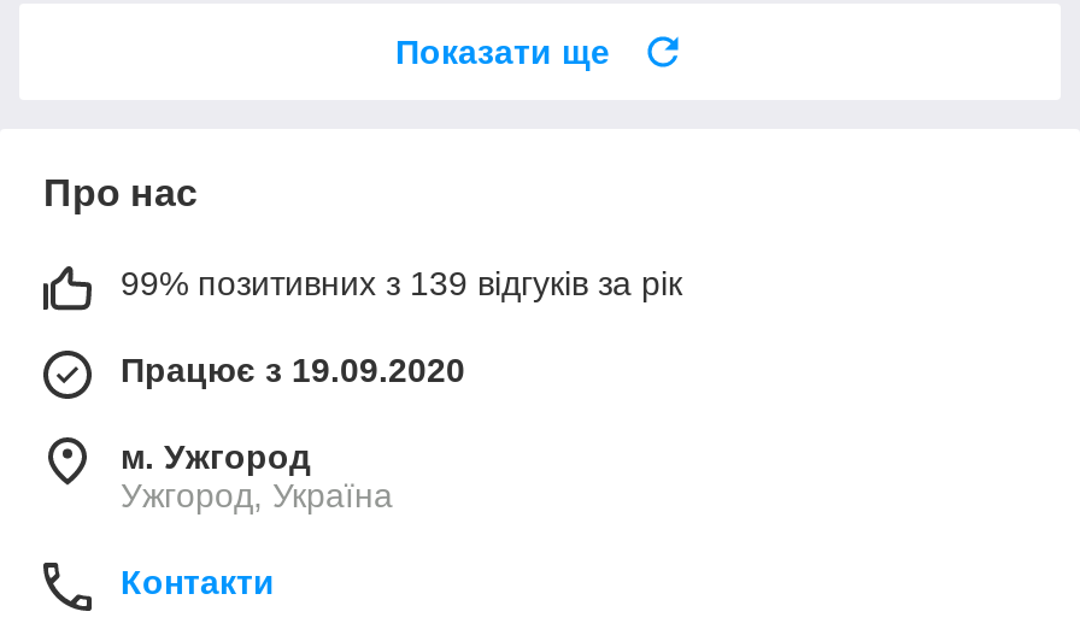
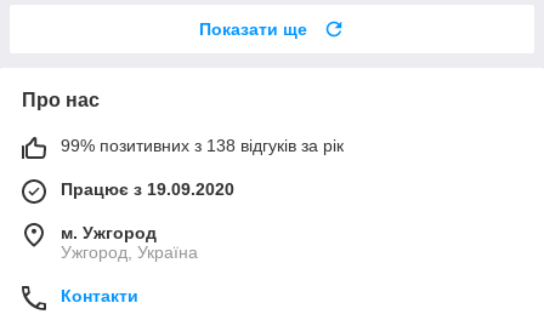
[121,265,682,304] 99% позитивних з 139 відгуків за рік -> [61,136,344,156] 99% позитивних з 138 відгуків за рік

